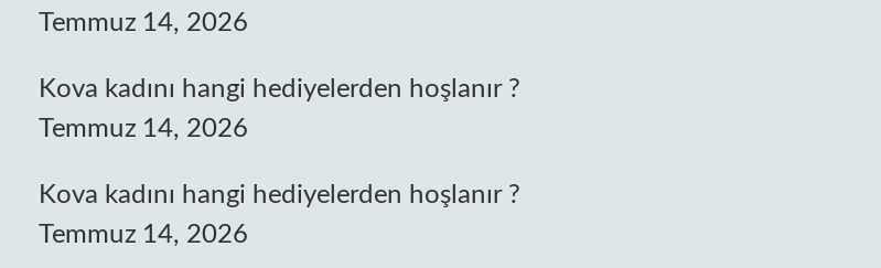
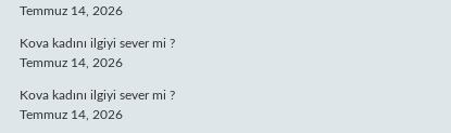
[39,75,519,101] Kova kadını hangi hediyelerden hoşlanır ? -> [20,37,175,50] Kova kadını ilgiyi sever mi ?
[39,181,519,207] Kova kadını hangi hediyelerden hoşlanır ? -> [20,89,175,102] Kova kadını ilgiyi sever mi ?

